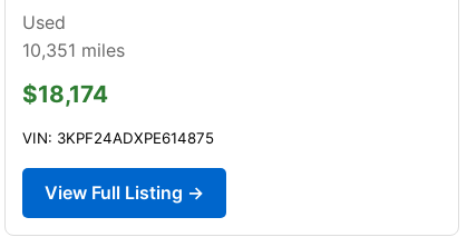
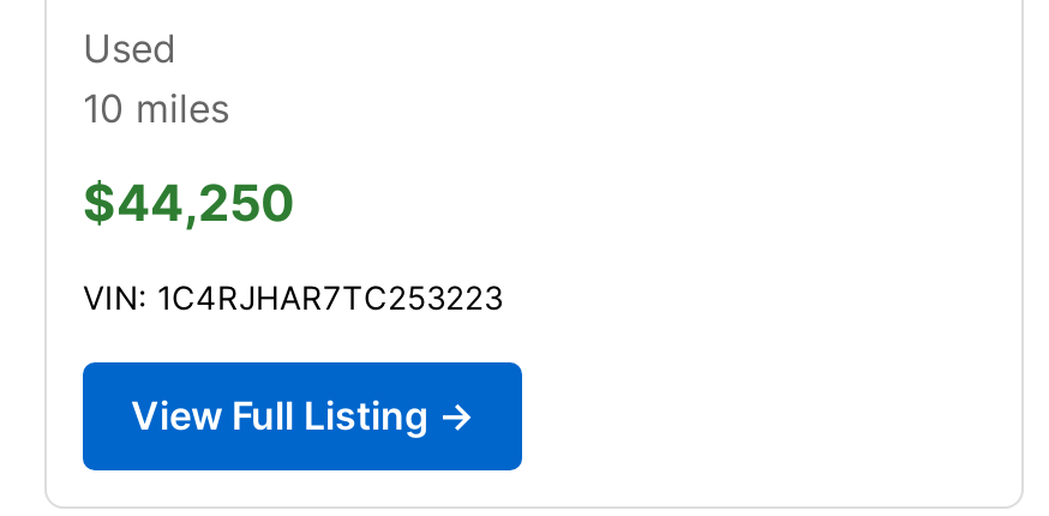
[22,39,125,61] 10,351 miles -> [83,84,229,132] 10 miles
[22,80,108,108] $18,174 -> [83,173,294,233] $44,250
[22,129,214,147] VIN: 3KPF24ADXPE614875 -> [83,278,503,317] VIN: 1C4RJHAR7TC253223

